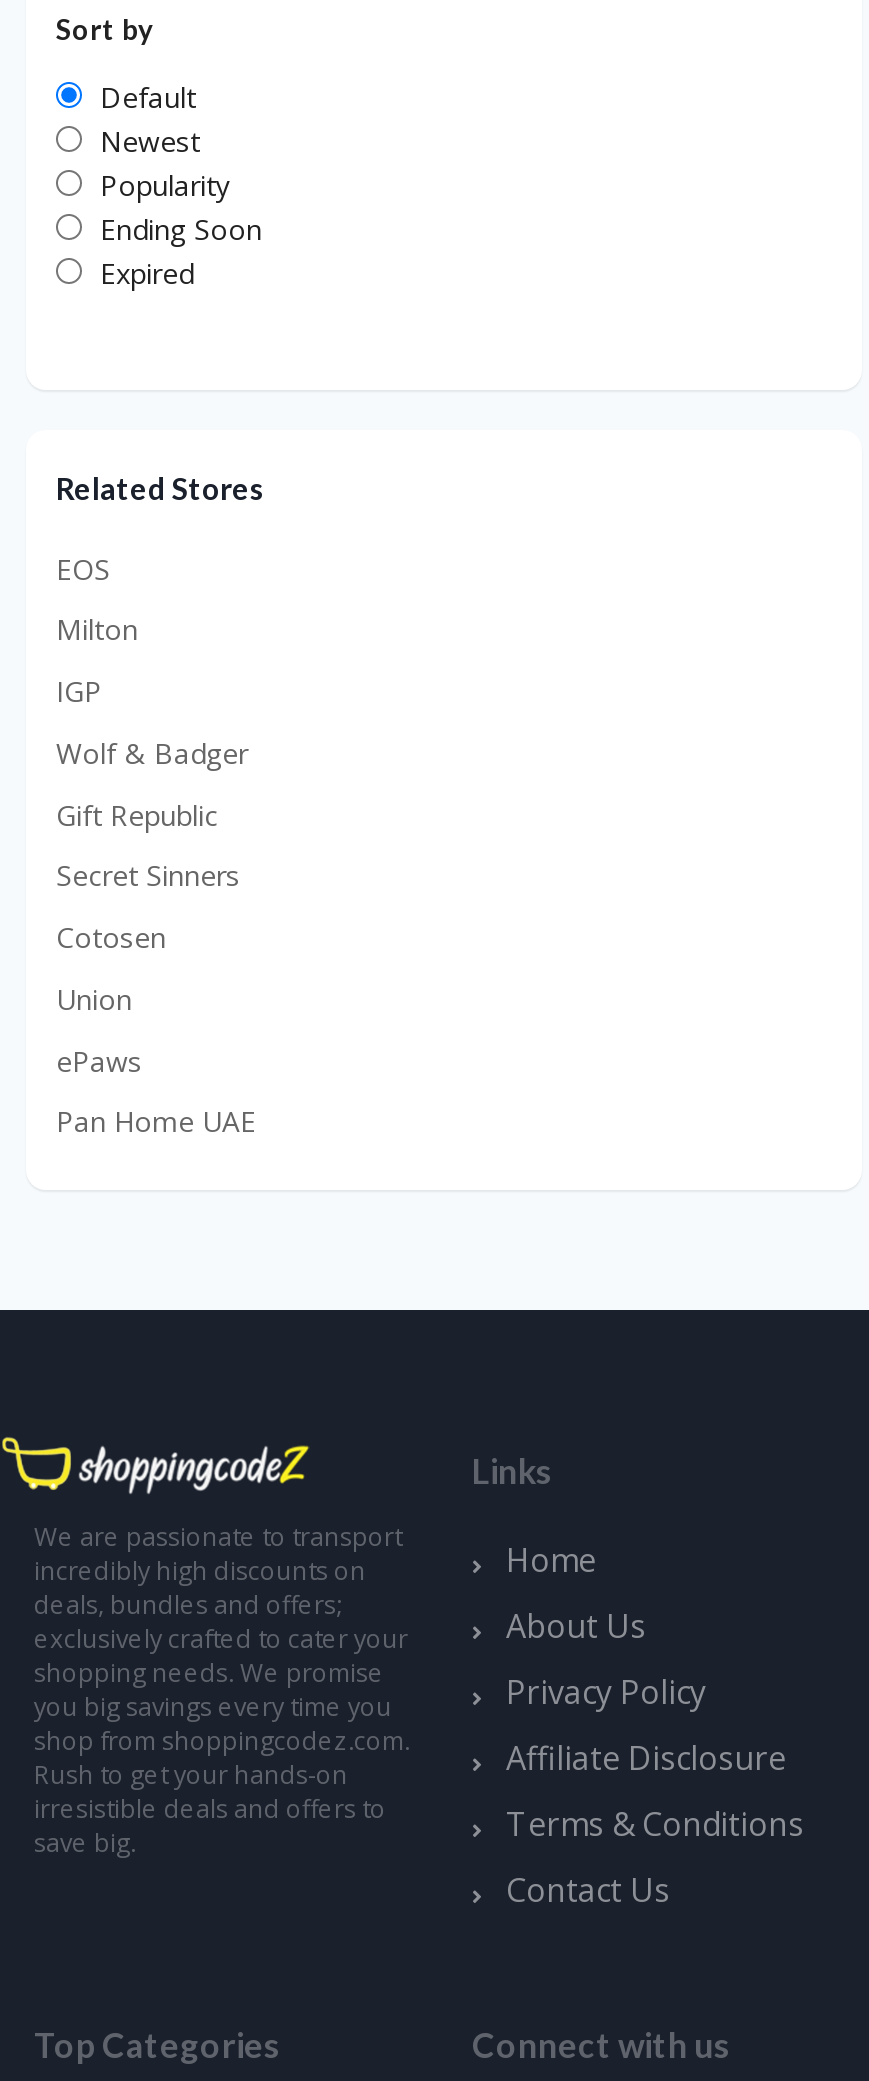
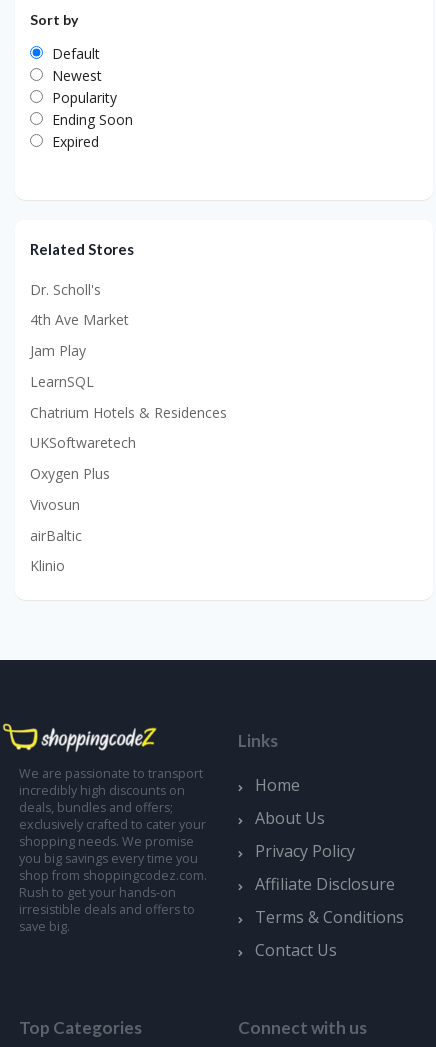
[56,549,110,587] EOS -> [30,280,101,299] Dr. Scholl's
[56,611,138,649] Milton -> [30,310,129,329] 4th Ave Market
[56,672,102,710] IGP -> [30,341,86,360] Jam Play
[56,734,248,772] Wolf & Badger -> [30,372,94,391] LearnSQL
[56,795,218,833] Gift Republic -> [30,403,227,422] Chatrium Hotels & Residences
[56,857,240,895] Secret Sinners -> [30,433,136,452] UKSoftwaretech
[56,918,166,956] Cotosen -> [30,464,110,483] Oxygen Plus
[56,980,132,1018] Union -> [30,495,80,514] Vivosun
[56,1041,142,1079] ePaws -> [30,526,82,545] airBaltic
[56,1103,256,1141] Pan Home UAE -> [30,556,65,575] Klinio

